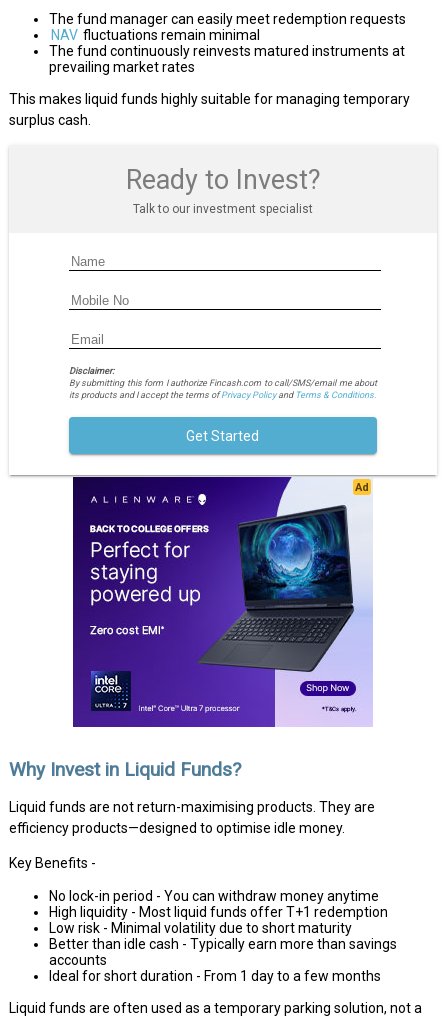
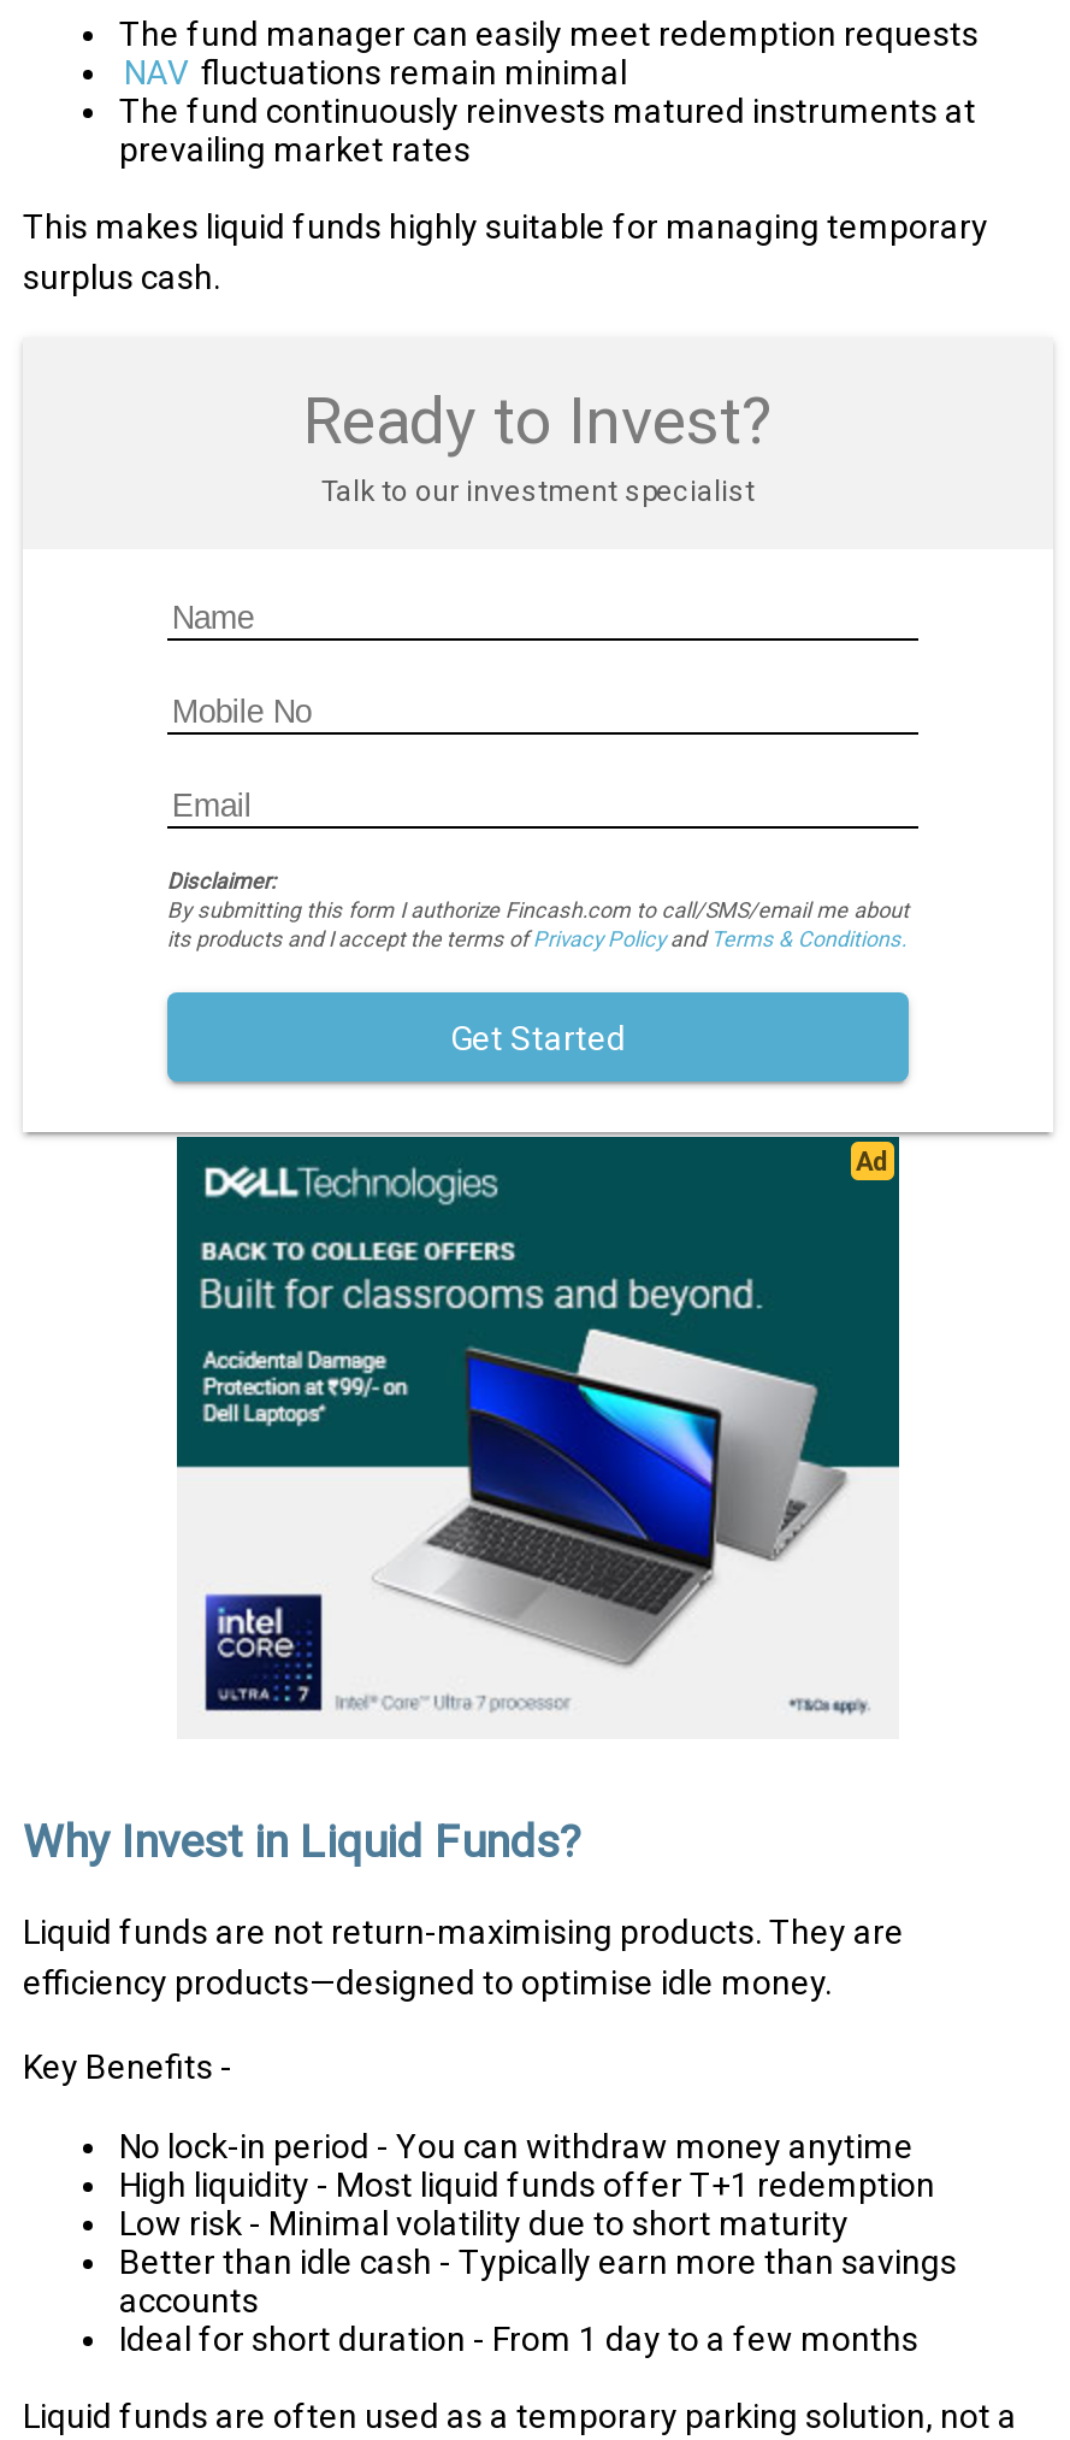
[72,477,373,728] [image] -> [175,1134,901,1739] [image]

